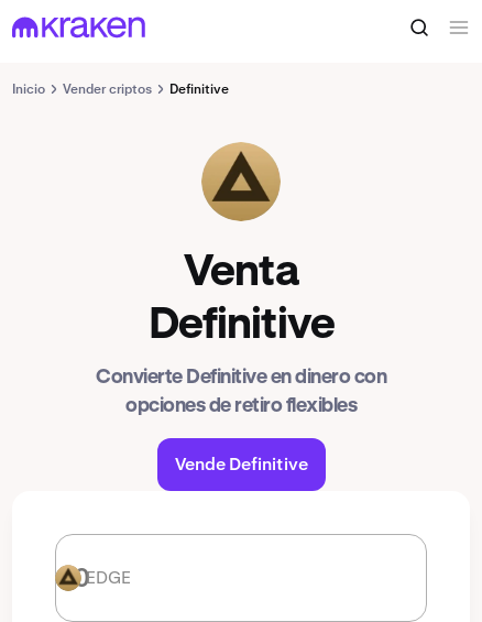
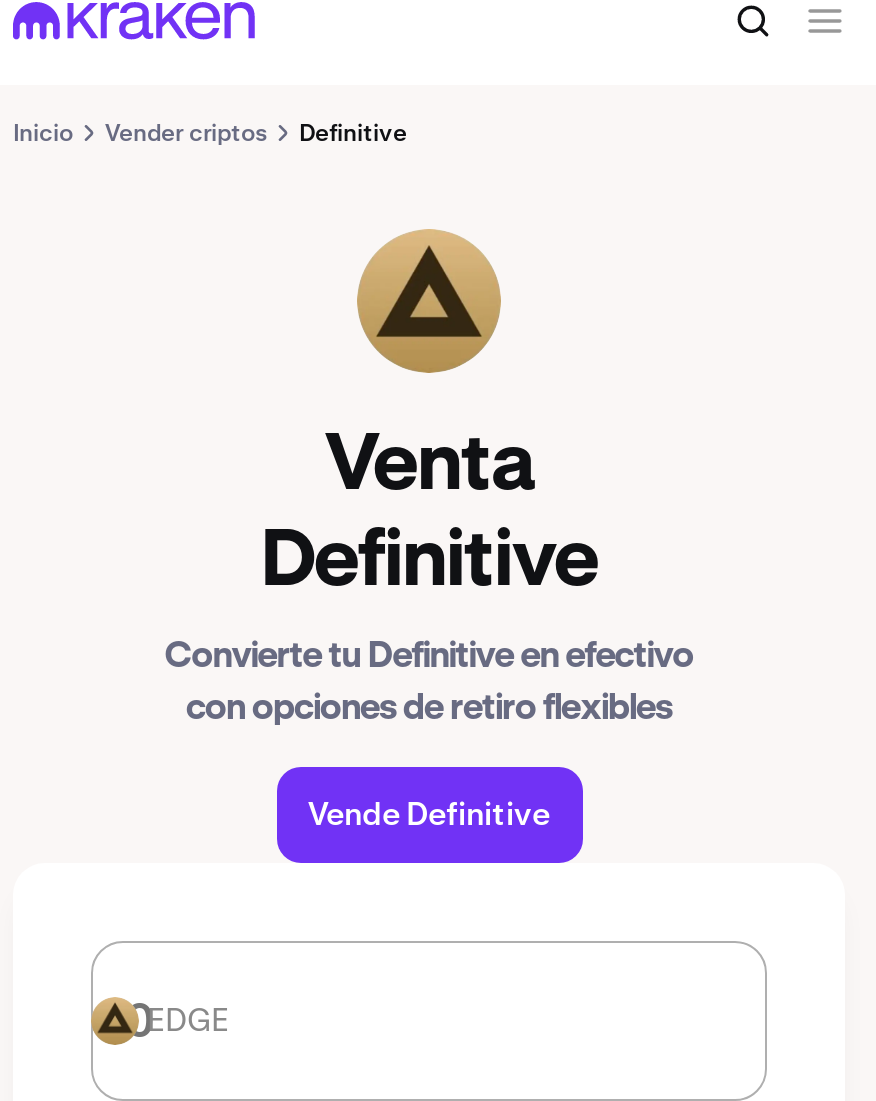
[96,368,386,416] Convierte Definitive en dinero con | opciones de retiro flexibles -> [165,639,693,727] Convierte tu Definitive en efectivo | con opciones de retiro flexibles

